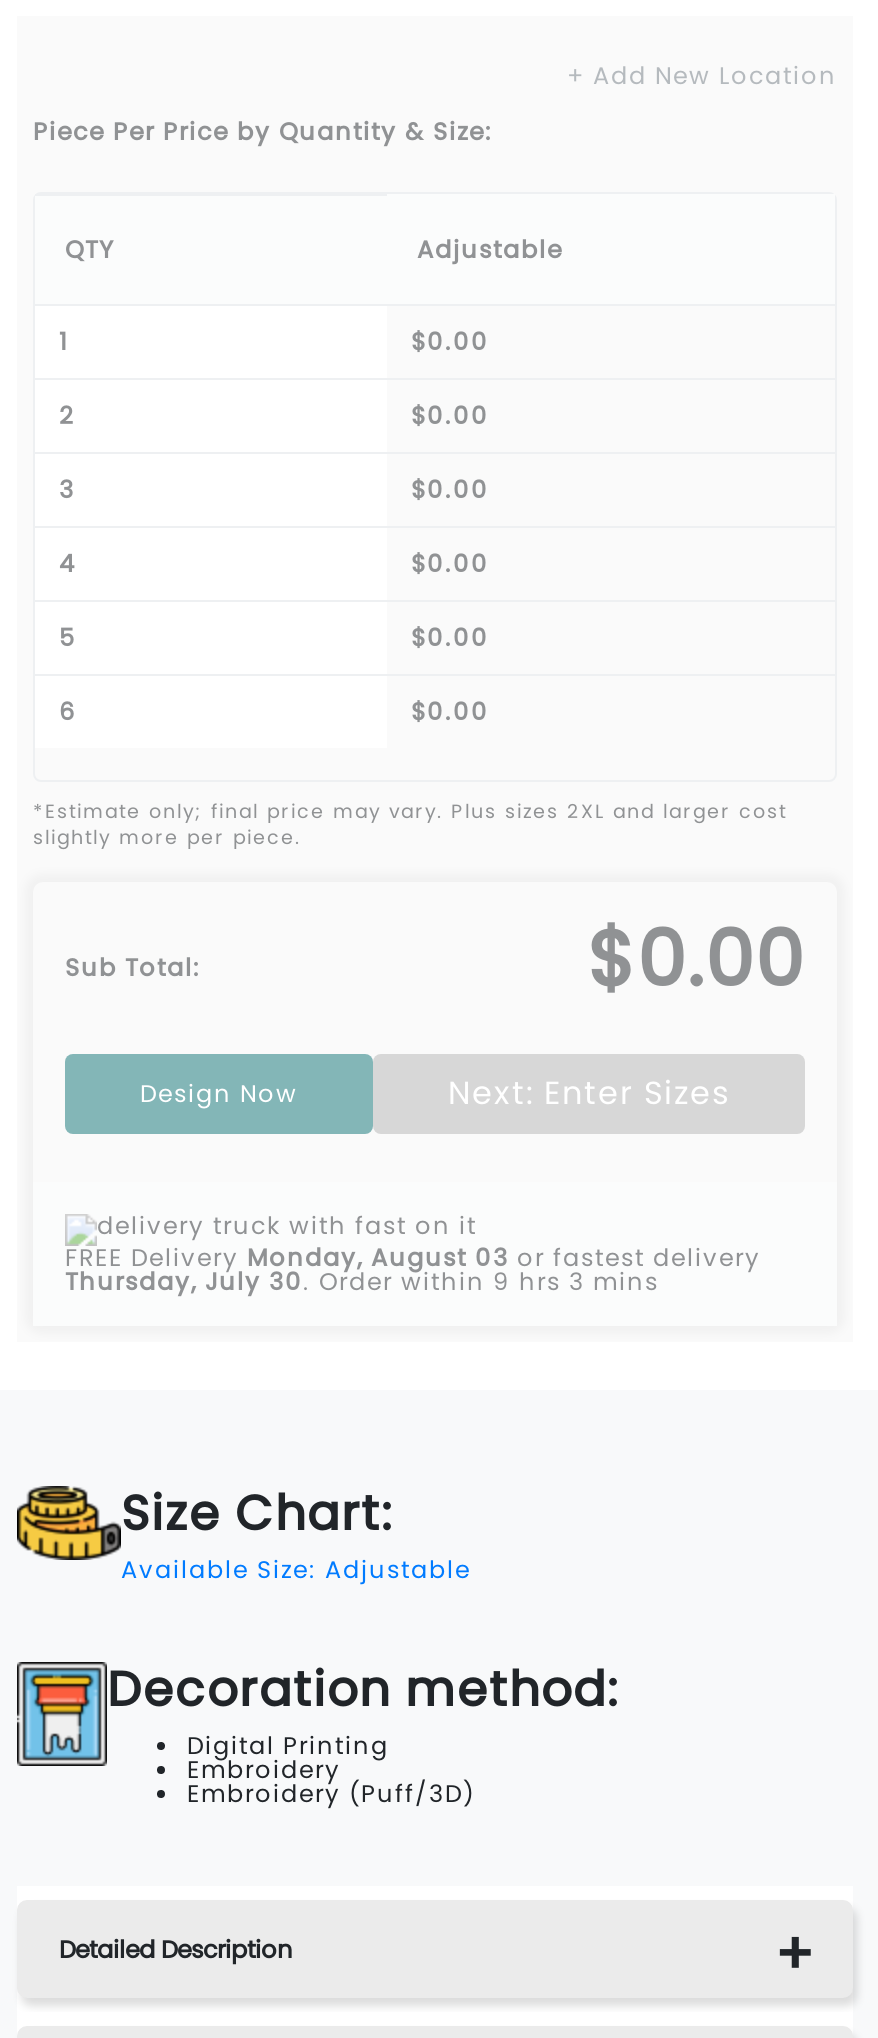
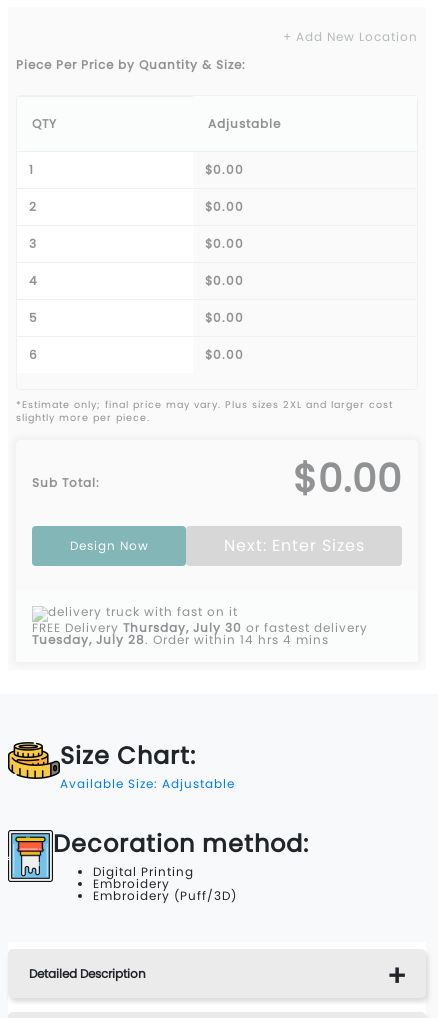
[65,1239,761,1273] FREE Delivery Monday, August 03 or fastest delivery -> [32,619,368,636] FREE Delivery Thursday, July 30 or fastest delivery
[65,1263,659,1297] Thursday, July 30.Order within 9 hrs 3 mins -> [32,631,329,648] Tuesday, July 28.Order within 14 hrs 4 mins

